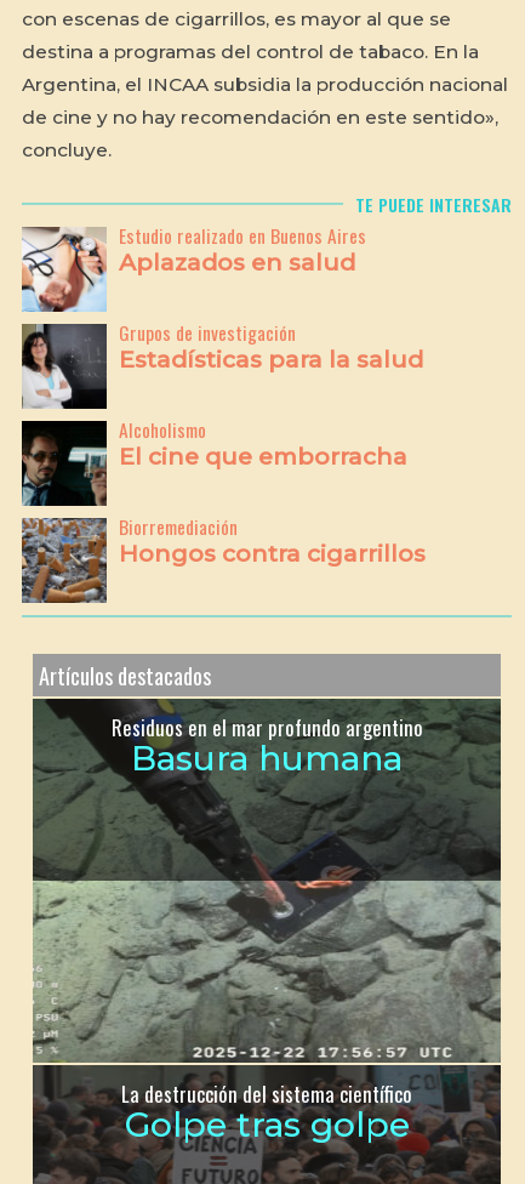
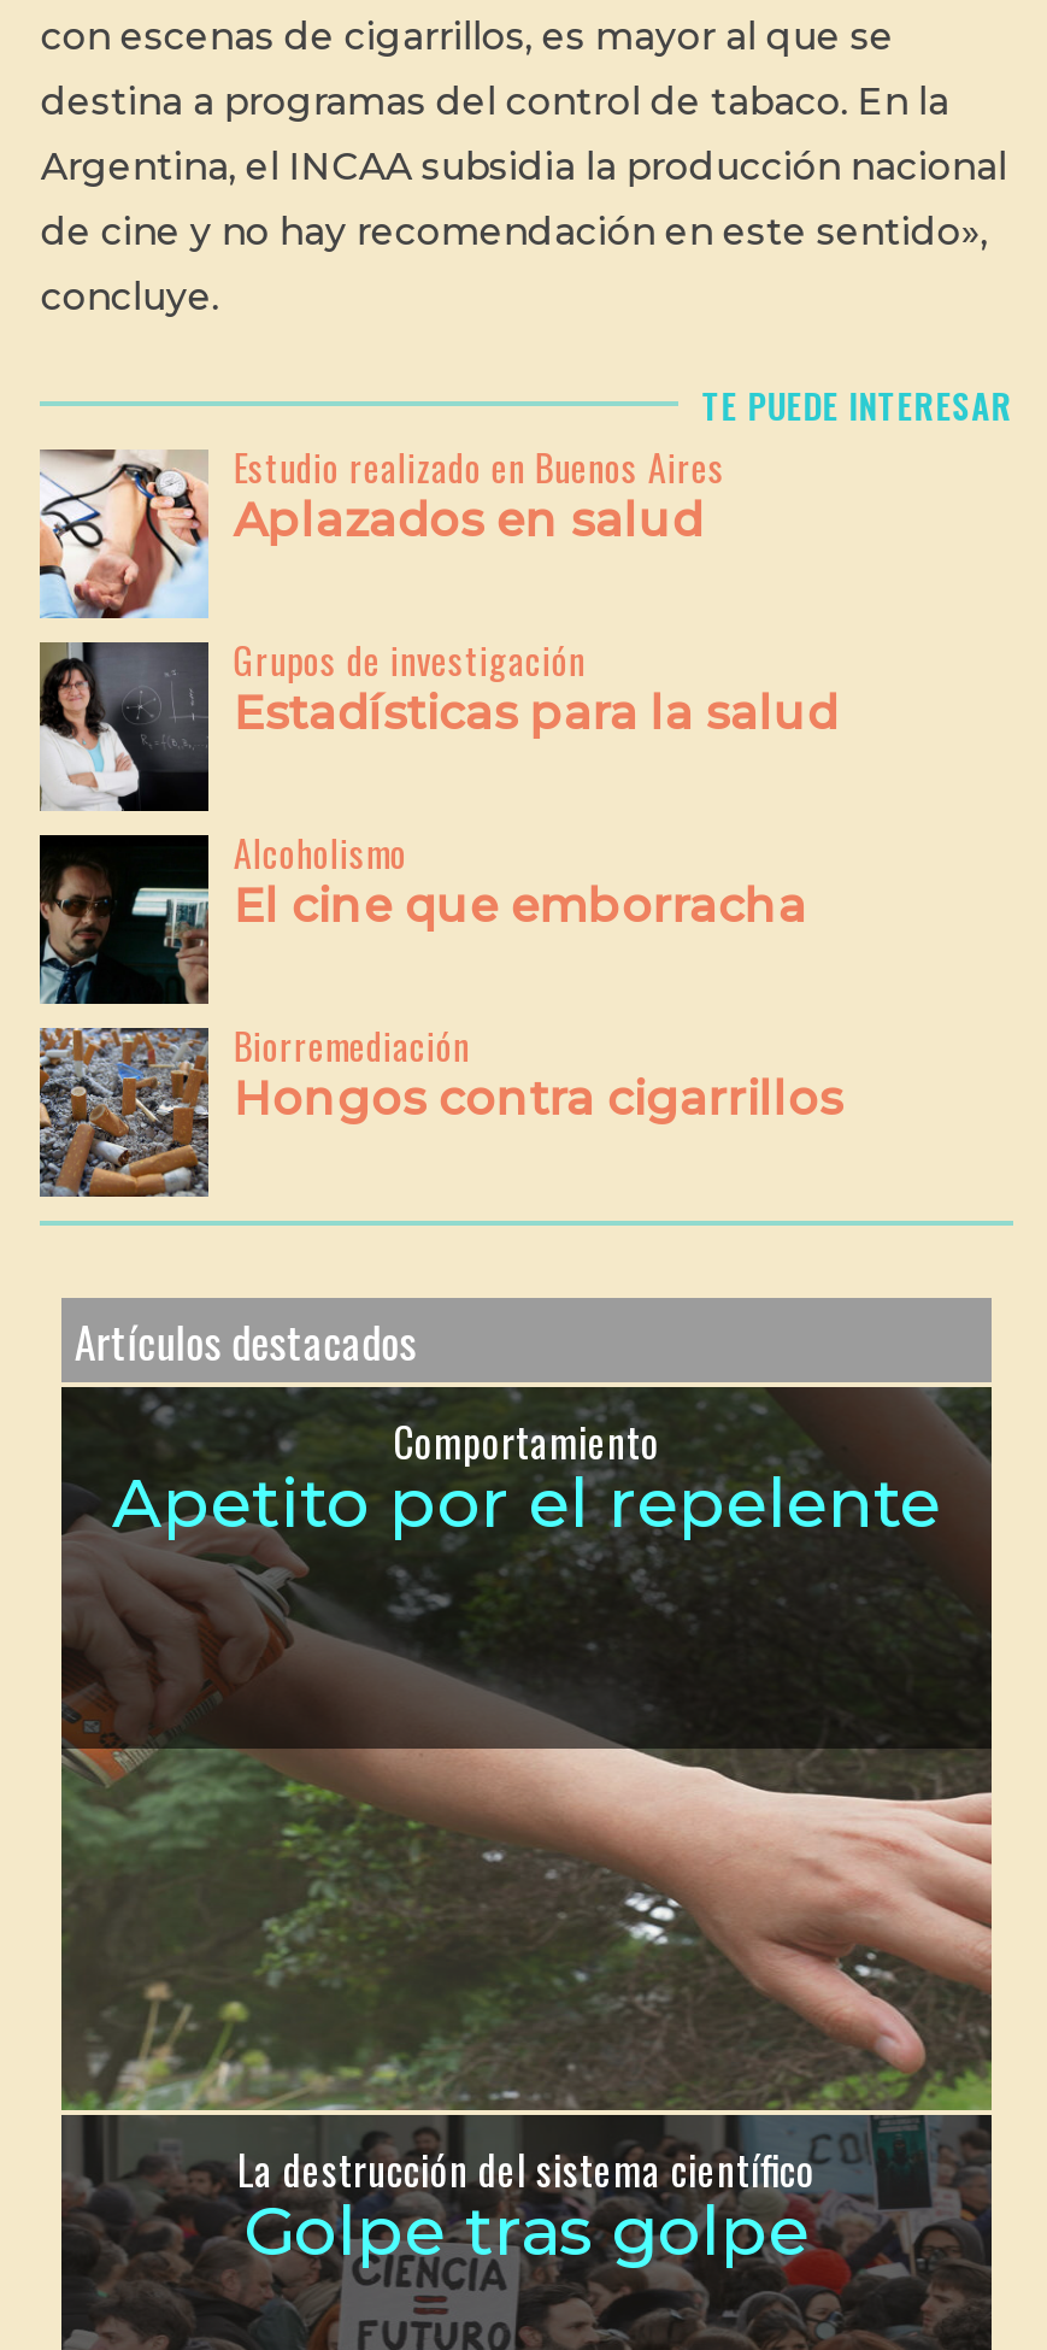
[33,699,502,1063] [image] | Residuos en el mar profundo argentino | Basura humana -> [59,1386,992,2116] [image] | Comportamiento | Apetito por el repelente

